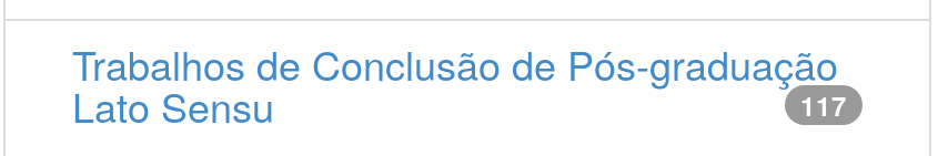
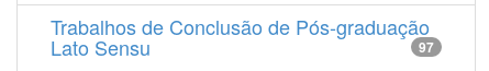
[800,85,847,125] 117 -> [419,37,434,57] 97

